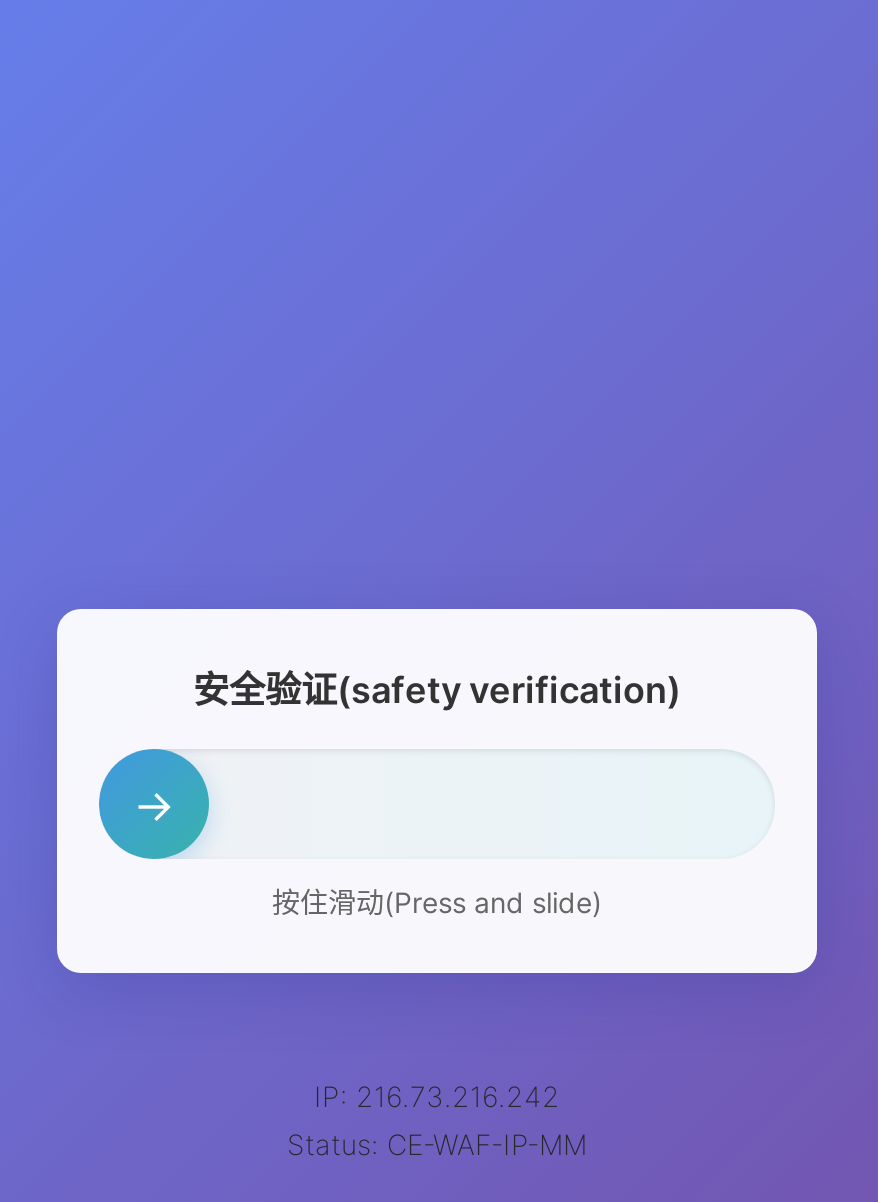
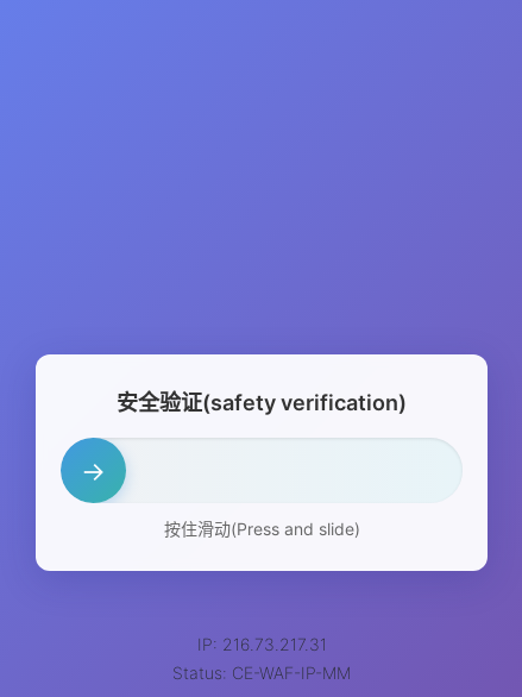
[314,1079,560,1113] IP: 216.73.216.242 -> [197,634,326,654] IP: 216.73.217.31

